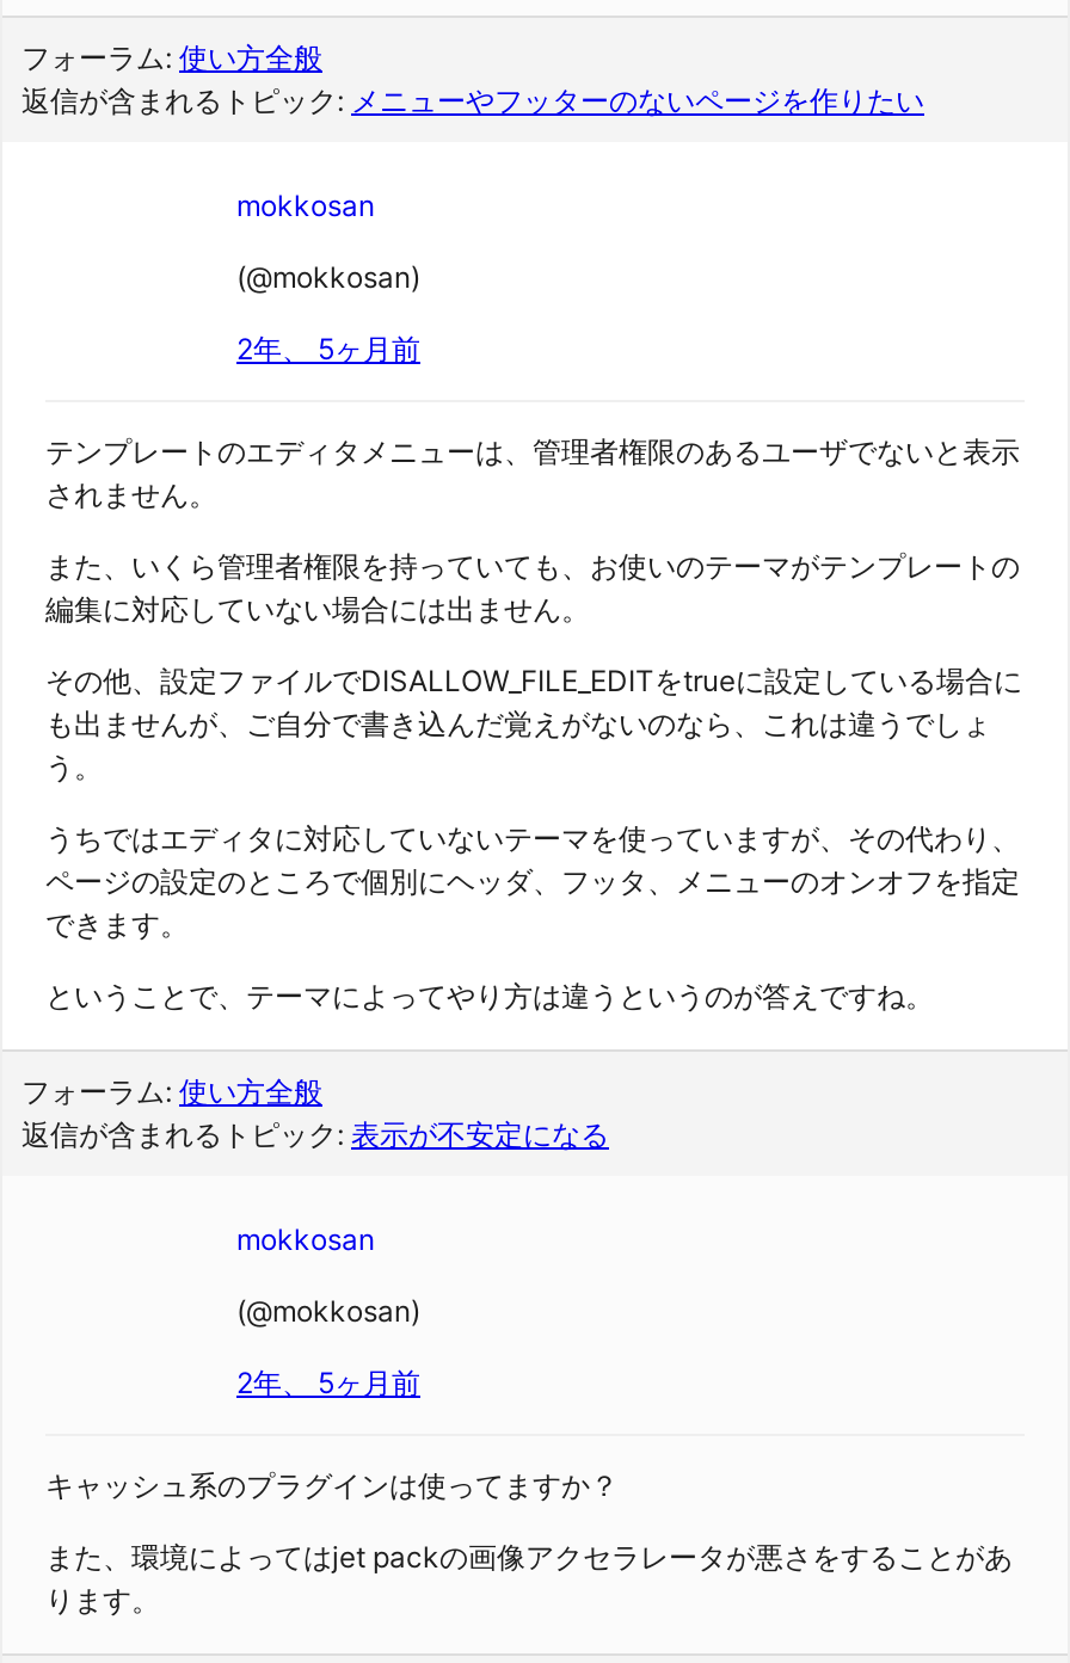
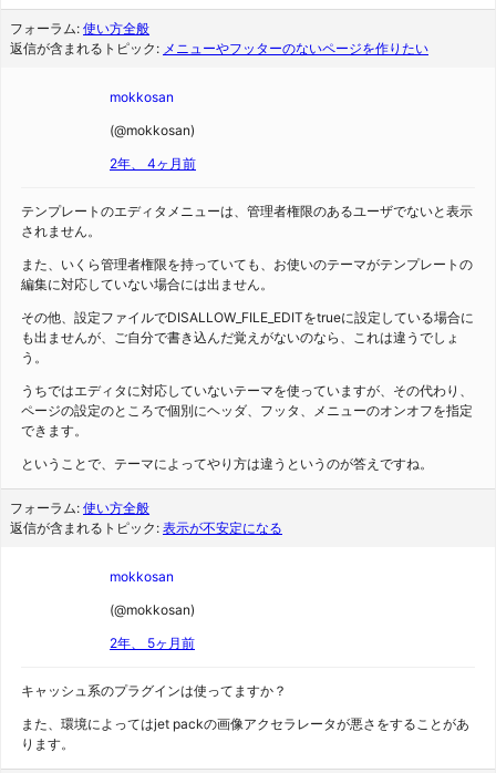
[236,331,420,367] 2年、 5ヶ月前 -> [110,155,196,172] 2年、 4ヶ月前

